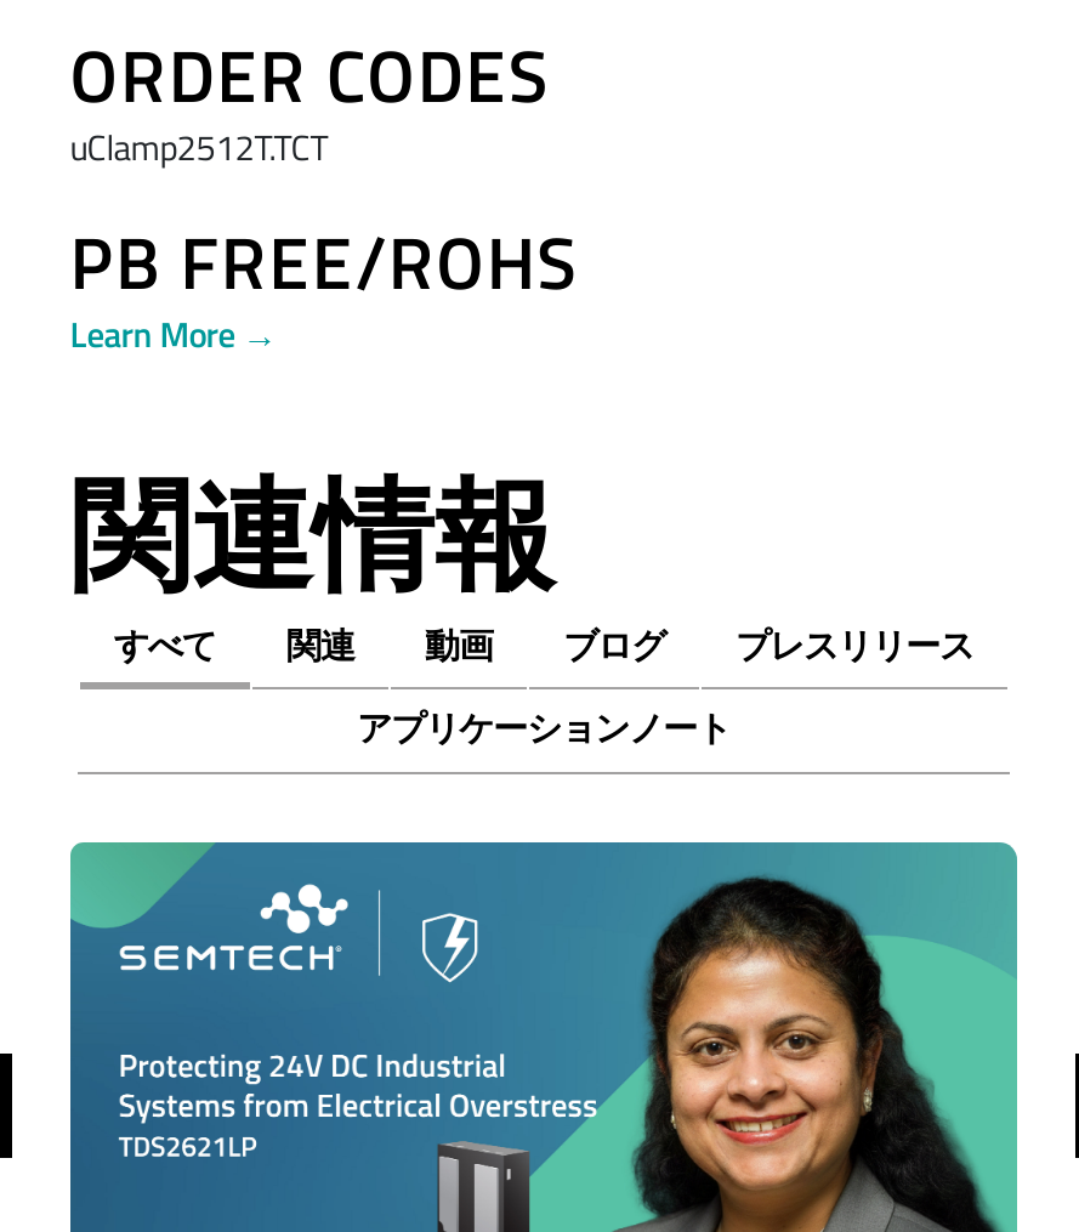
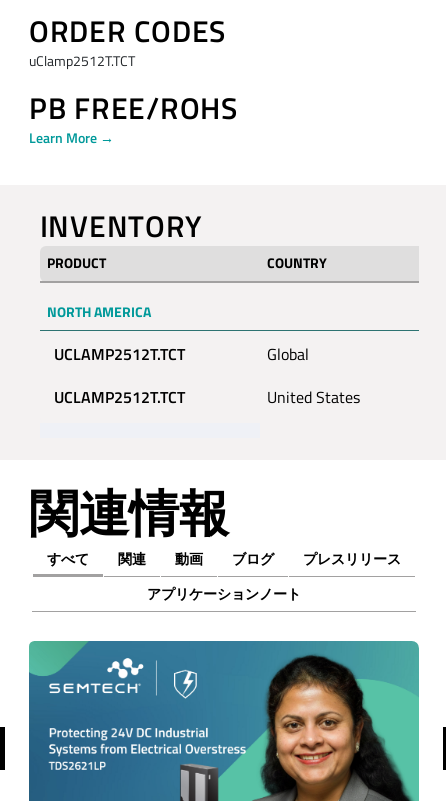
none -> [40,203,360,409] INVENTORY | PRODUCT | COUNTRY | NORTH AMERICA | UCLAMP2512T.TCT | Global | UCLAMP2512T.TCT | United States

